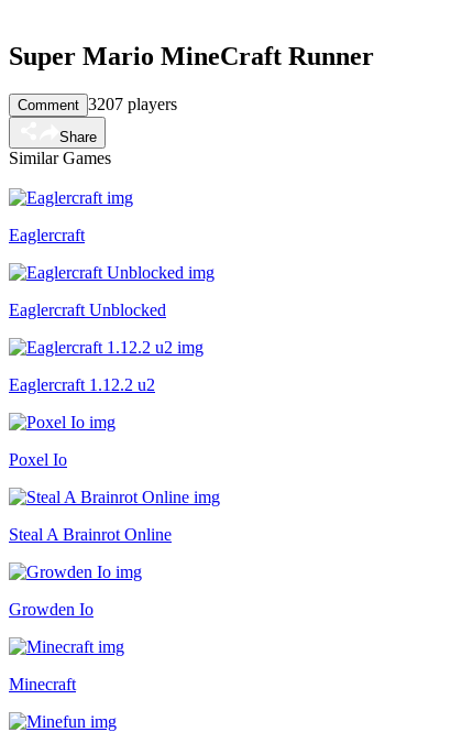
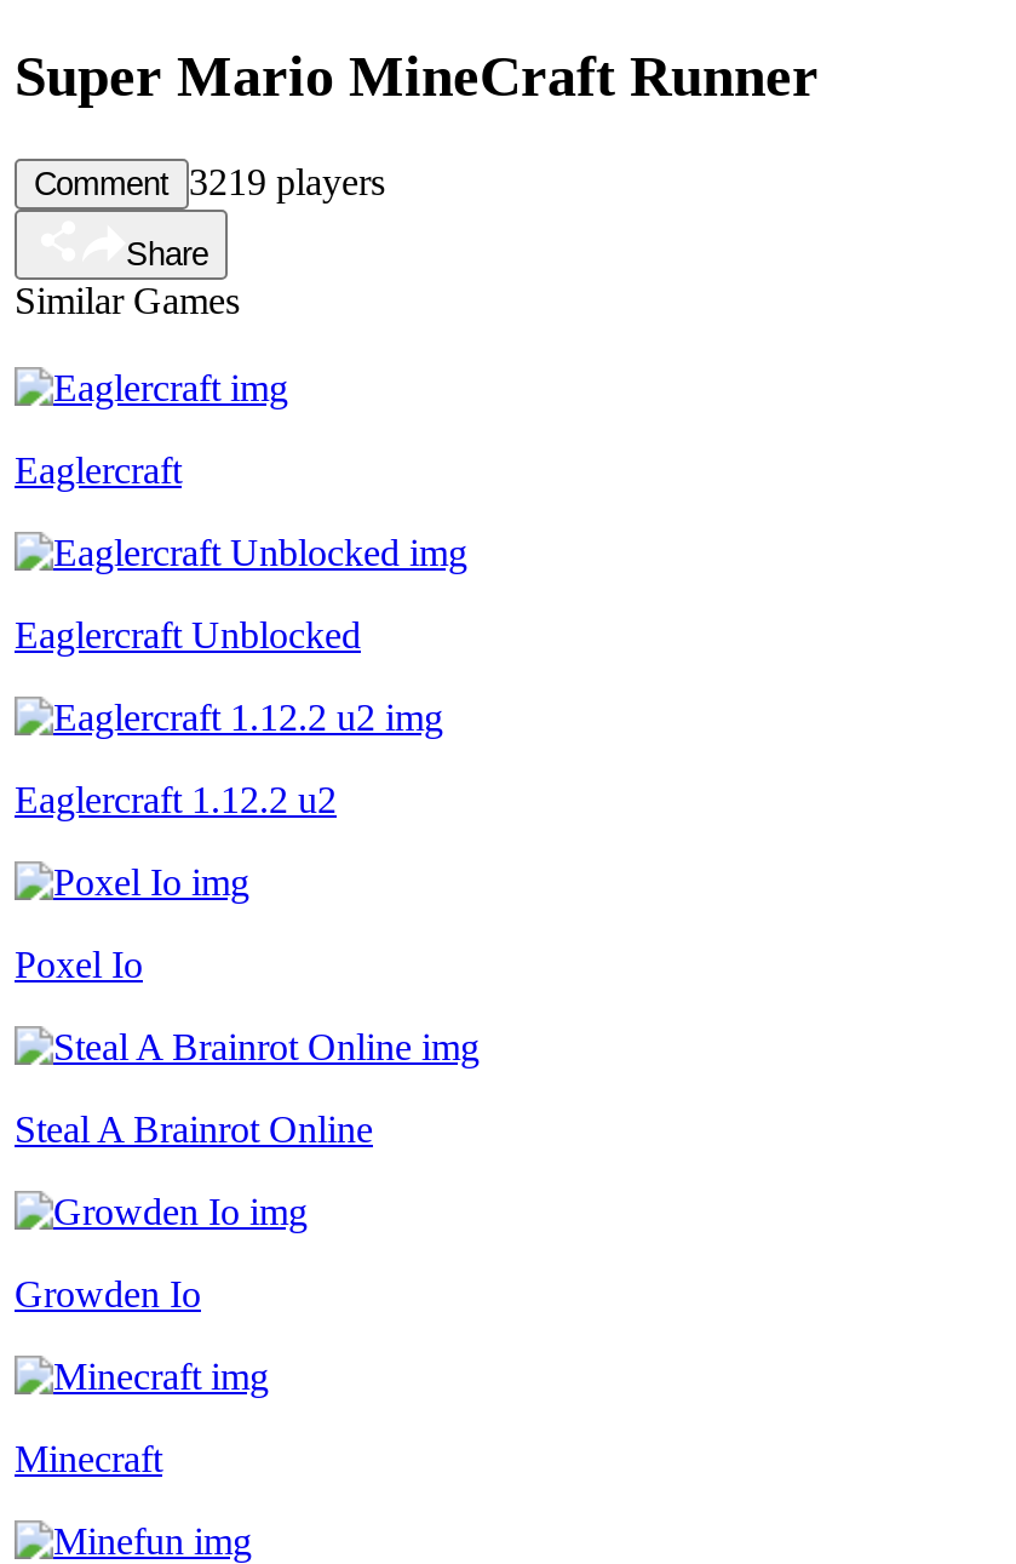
[18,94,177,113] Comment 3207 players -> [34,161,385,202] Comment 3219 players

